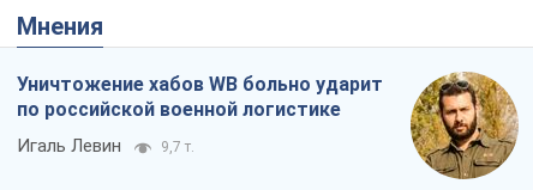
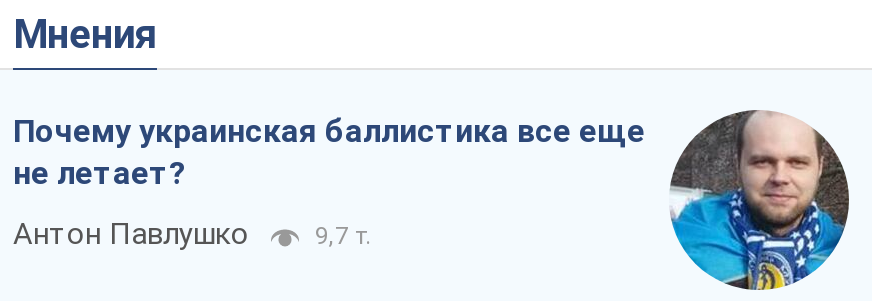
[17,72,519,179] [image] | Уничтожение хабов WB больно ударит | по российской военной логистике -> [13,108,849,290] [image] | Почему украинская баллистика все еще | не летает?
[17,135,121,157] Игаль Левин -> [13,217,249,253] Антон Павлушко

